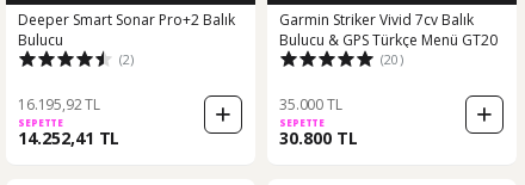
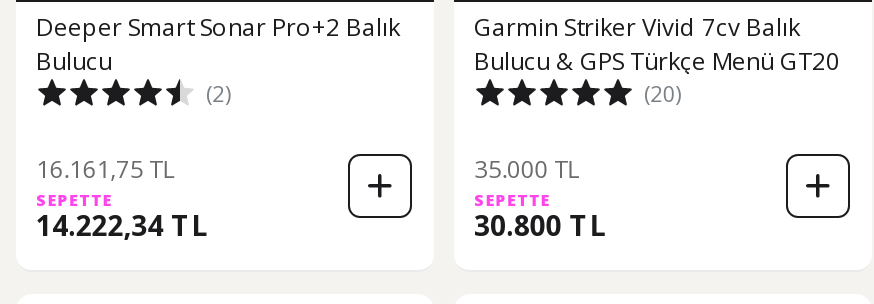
[18,94,100,115] 16.195,92 TL -> [36,152,174,186] 16.161,75 TL
[18,127,120,149] 14.252,41 TL -> [36,206,207,244] 14.222,34 TL

